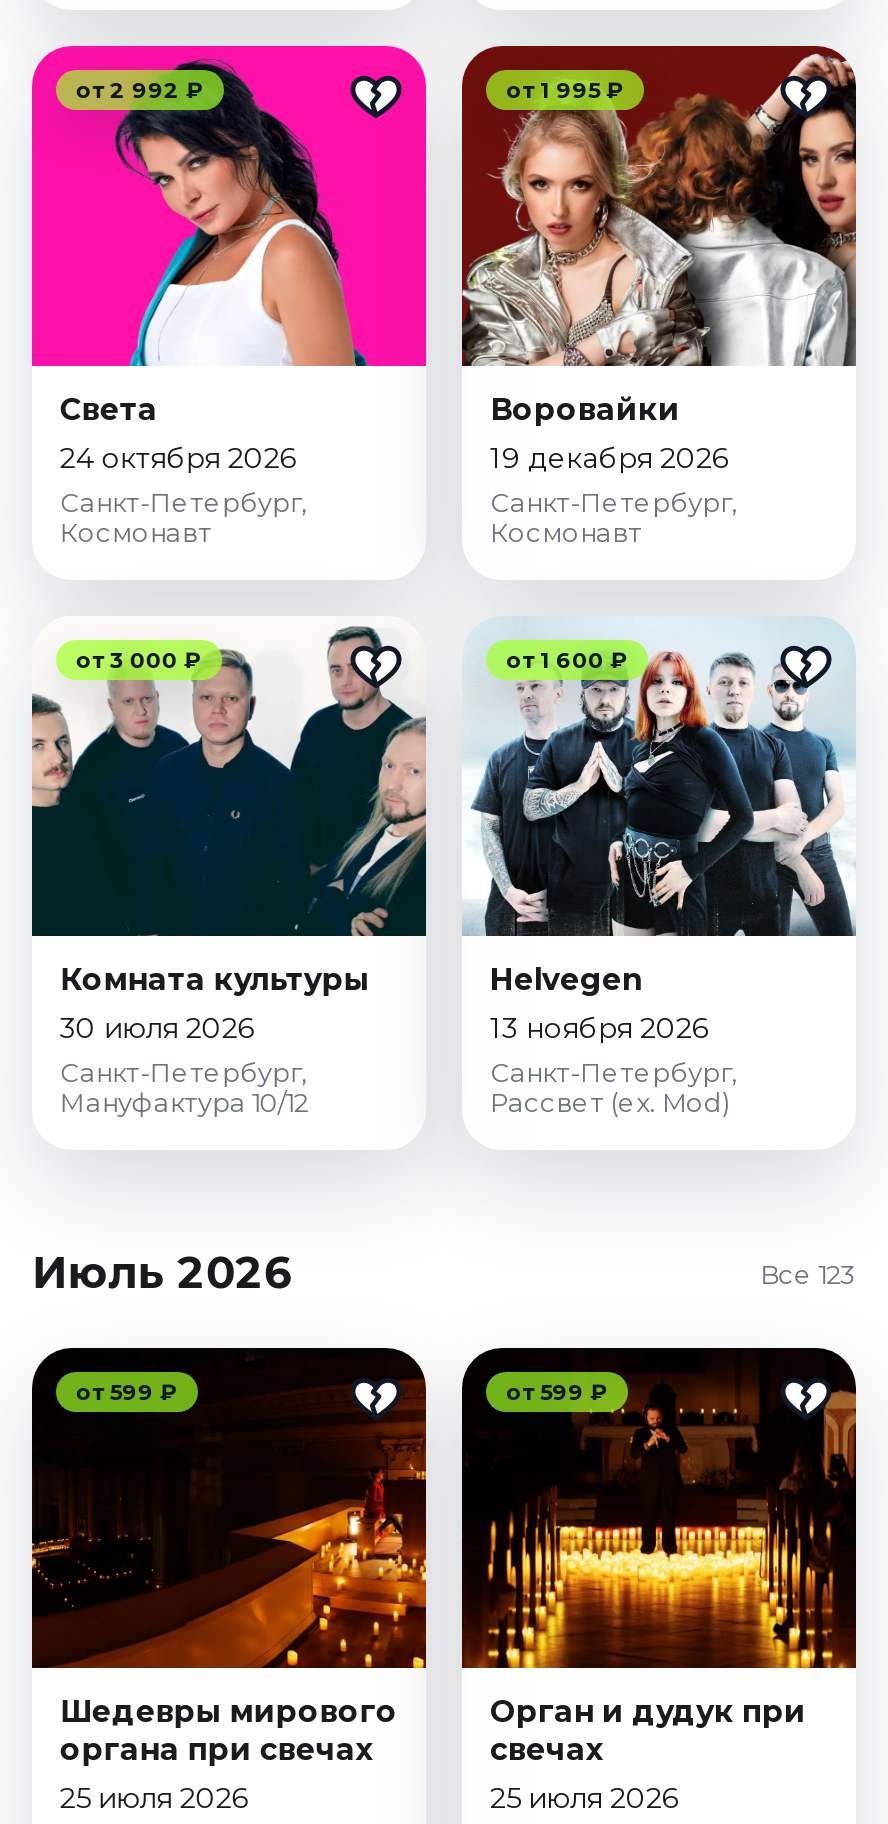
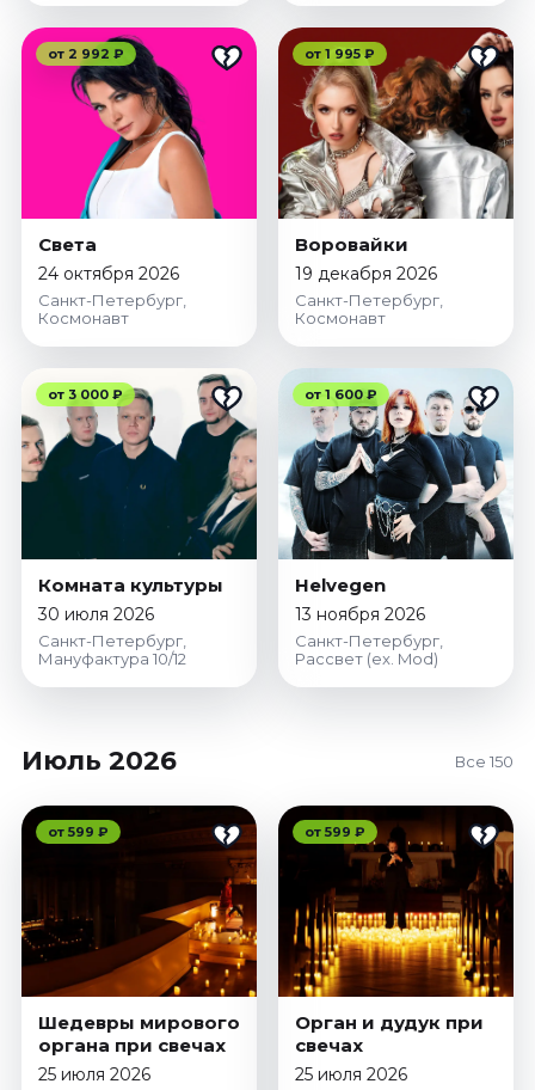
[760,1257,856,1289] Все 123 -> [455,751,514,770] Все 150

